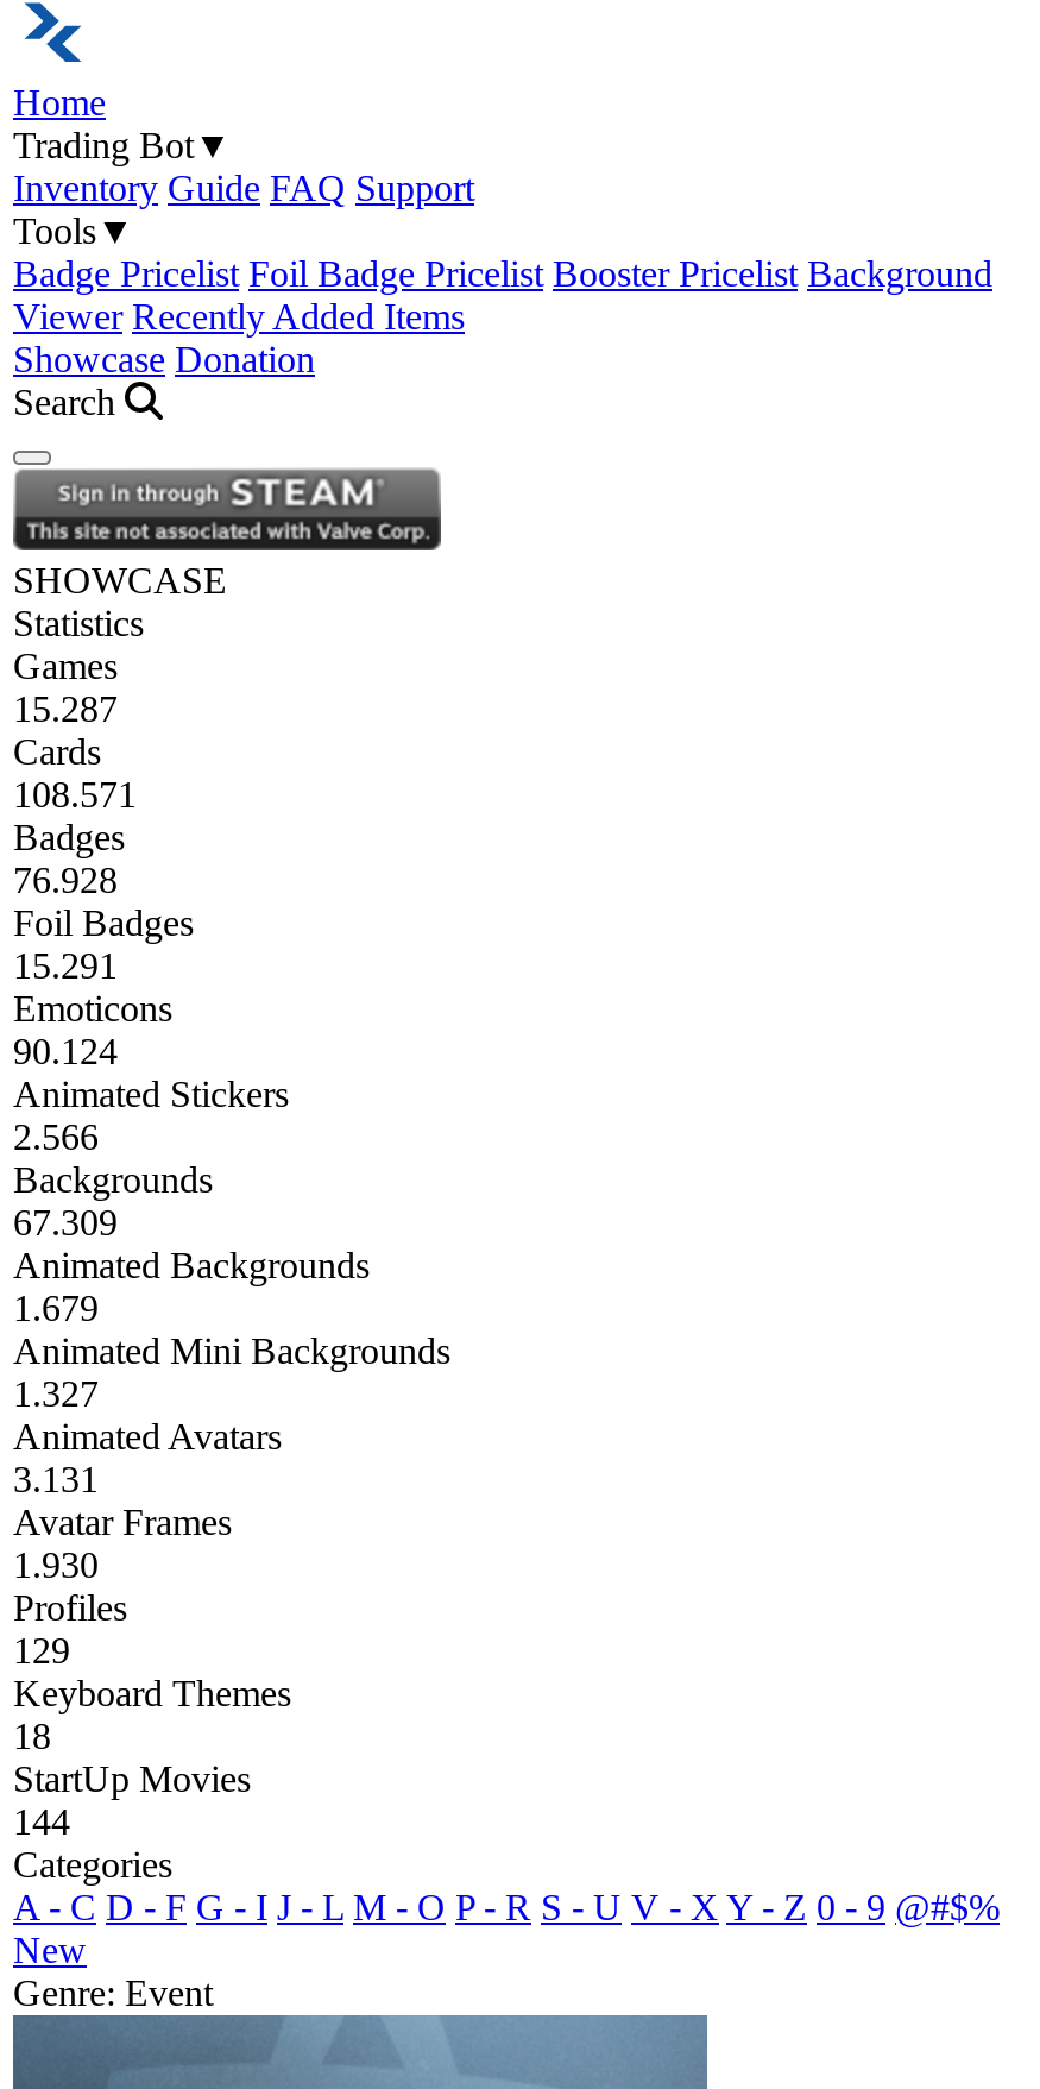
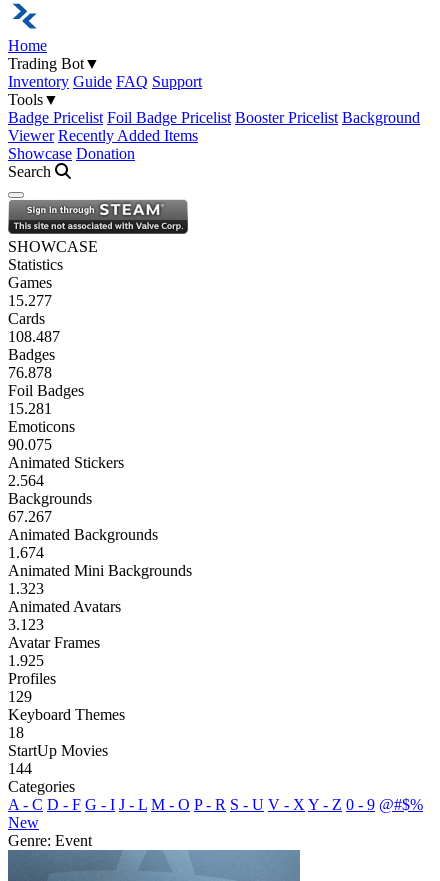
[13,687,118,728] 15.287 -> [8,291,52,308] 15.277
[13,773,137,813] 108.571 -> [8,327,60,344] 108.487
[13,858,118,899] 76.928 -> [8,363,52,380] 76.878
[13,944,118,984] 15.291 -> [8,399,52,416] 15.281
[13,1030,118,1070] 90.124 -> [8,435,52,452] 90.075
[13,1115,99,1156] 2.566 -> [8,471,44,488] 2.564
[13,1201,118,1241] 67.309 -> [8,507,52,524] 67.267
[13,1286,99,1327] 1.679 -> [8,543,44,560] 1.674
[13,1372,99,1412] 1.327 -> [8,579,44,596] 1.323
[13,1458,99,1498] 3.131 -> [8,615,44,632] 3.123
[13,1543,99,1584] 1.930 -> [8,651,44,668] 1.925

